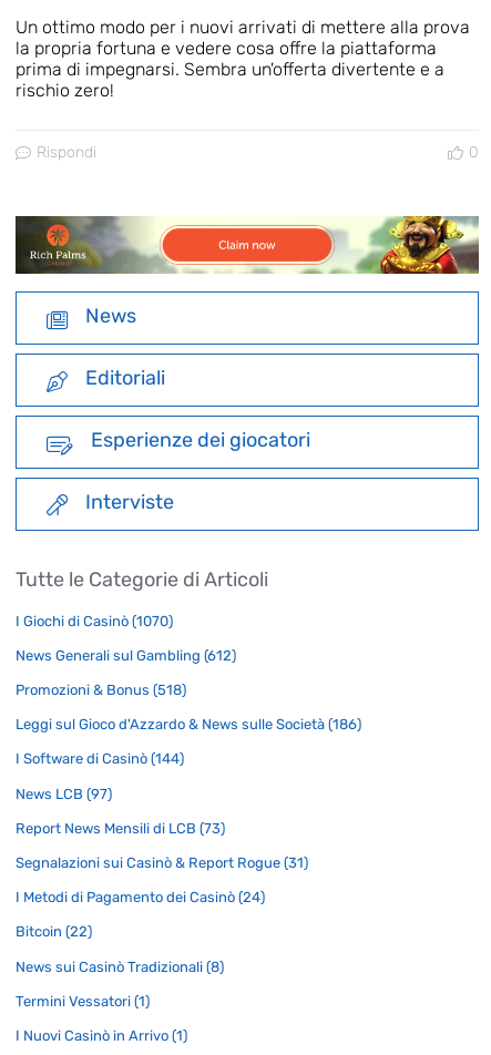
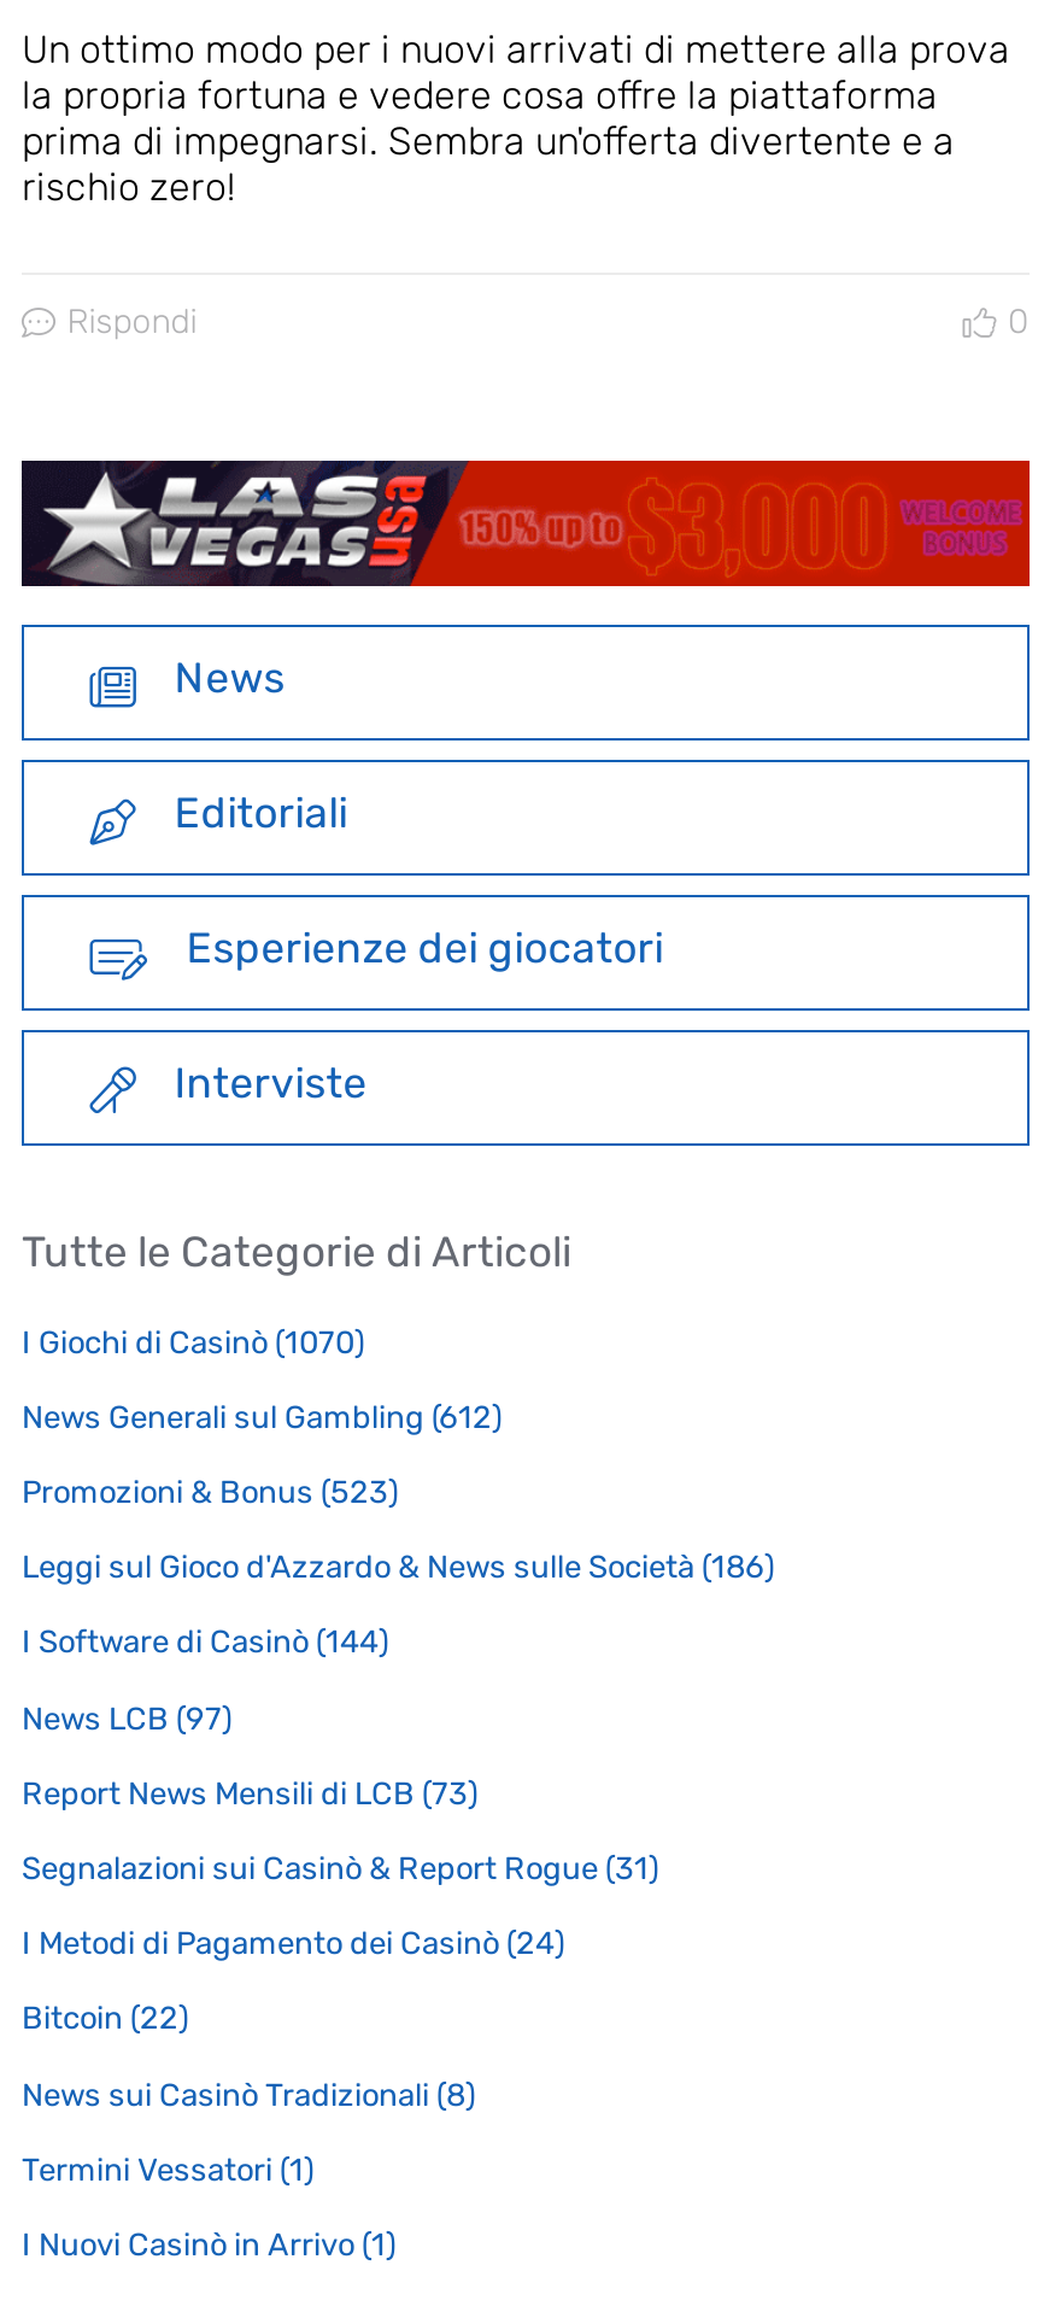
[16,215,480,275] [image] -> [27,458,1032,589] [image]
[16,682,186,698] Promozioni & Bonus (518) -> [22,1474,398,1510] Promozioni & Bonus (523)

